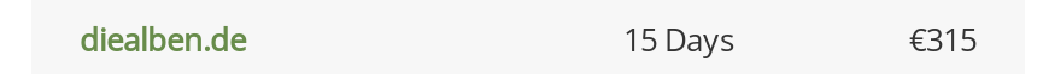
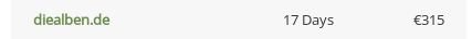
[623,18,734,61] 15 Days -> [282,10,333,29] 17 Days

